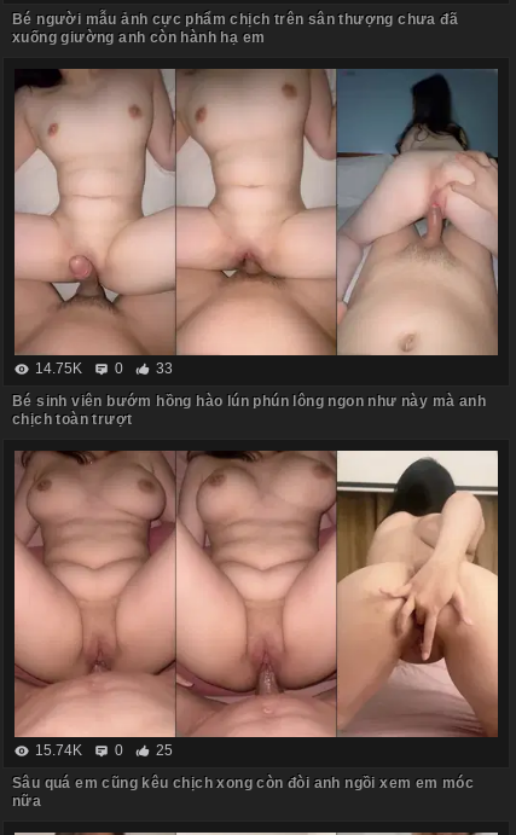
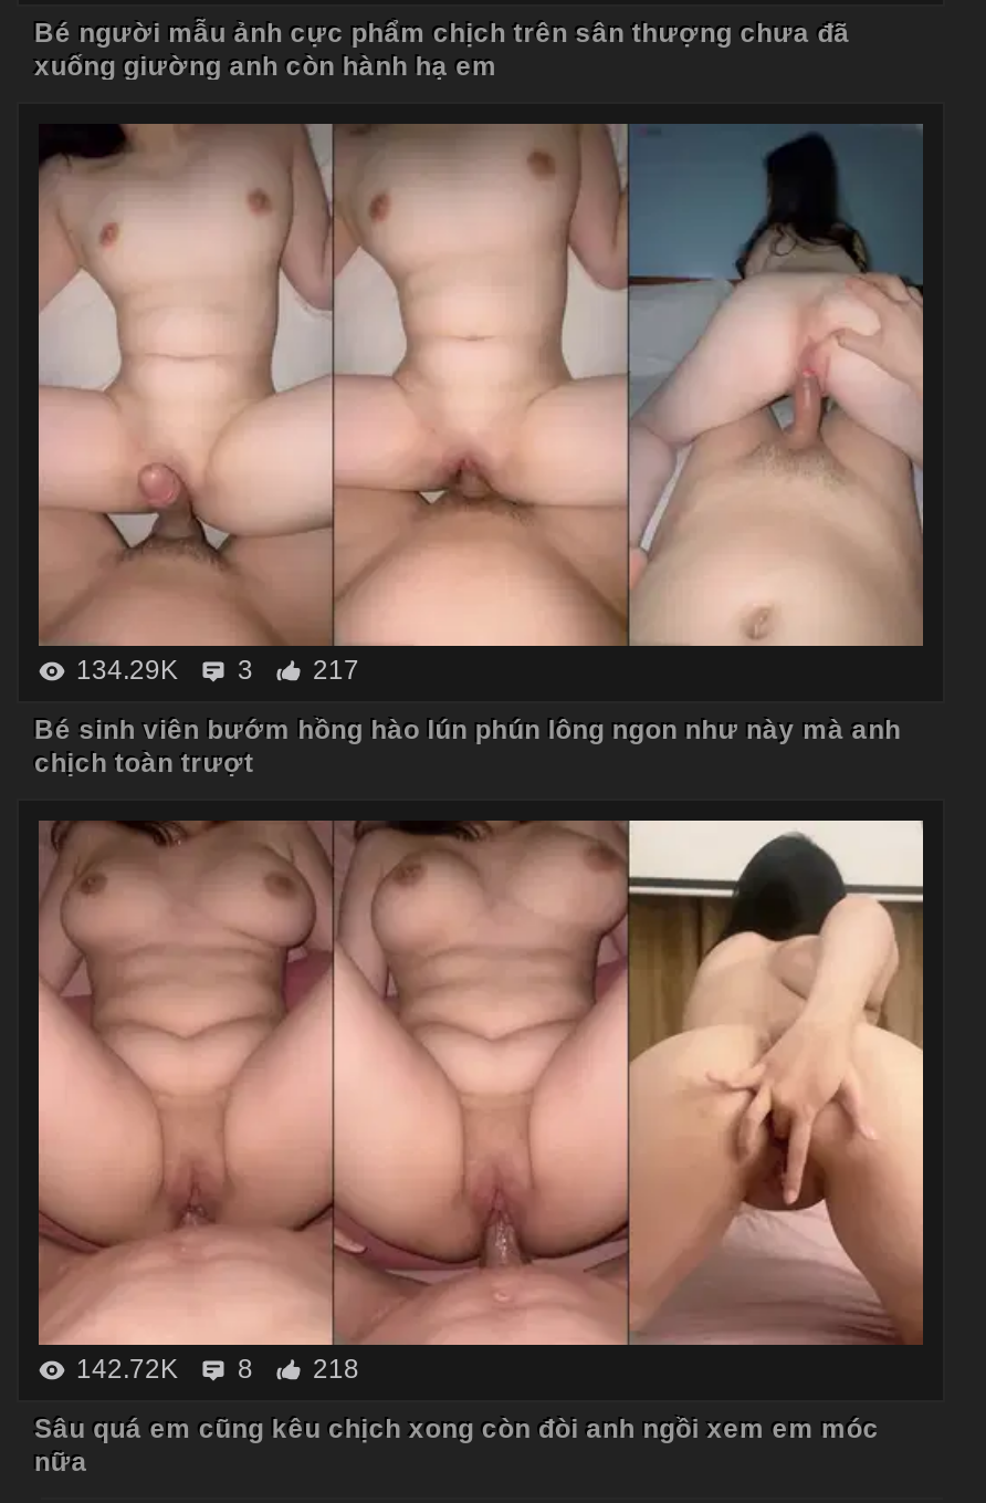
[35,360,173,377] 14.75K | 0 | 33 -> [76,655,359,686] 134.29K | 3 | 217
[35,742,173,759] 15.74K | 0 | 25 -> [76,1354,359,1385] 142.72K | 8 | 218

